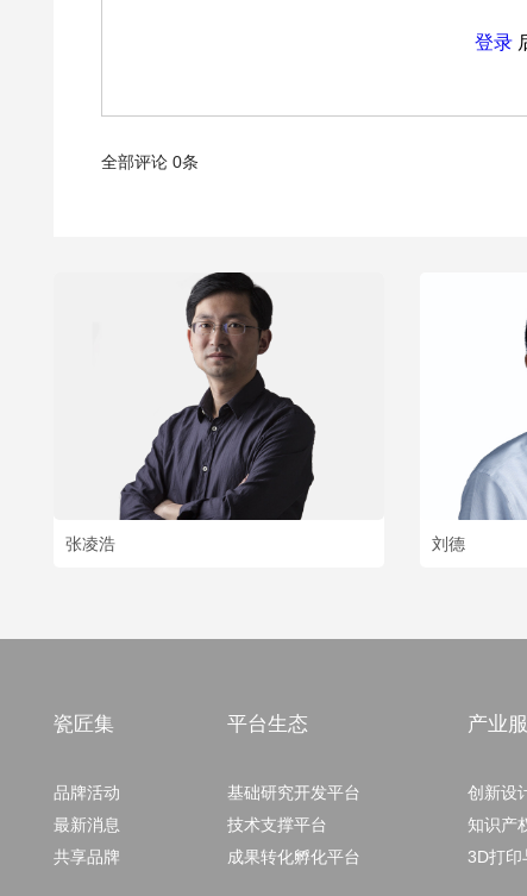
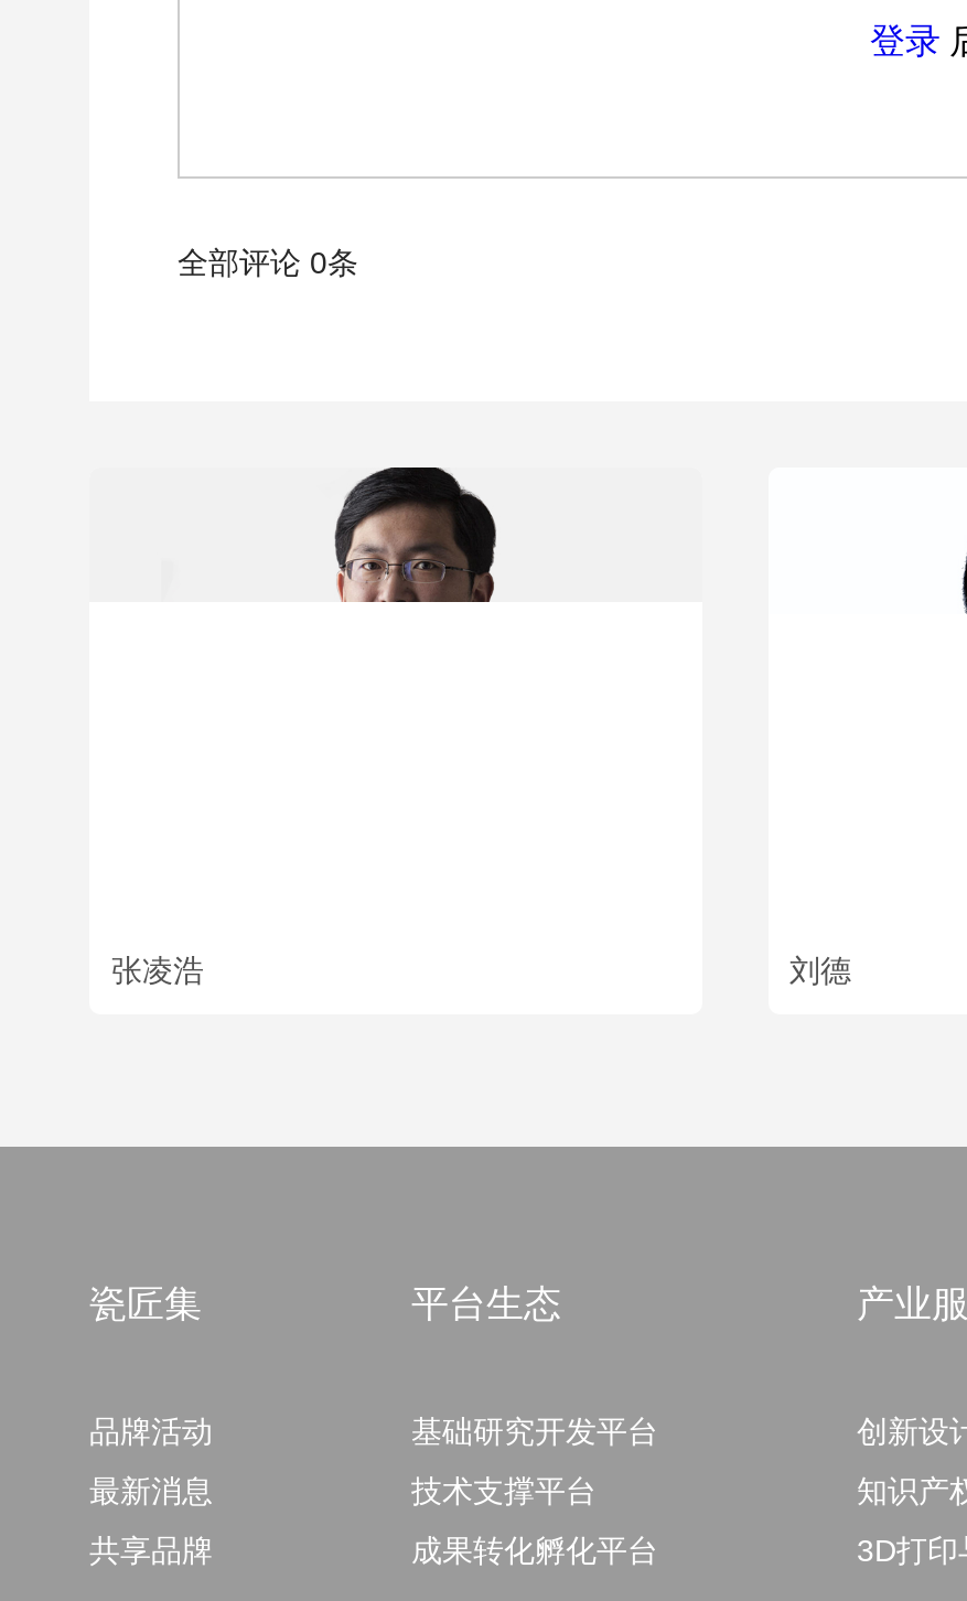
[118,345,318,521] [image] -> none
[457,431,523,521] [image] -> none

